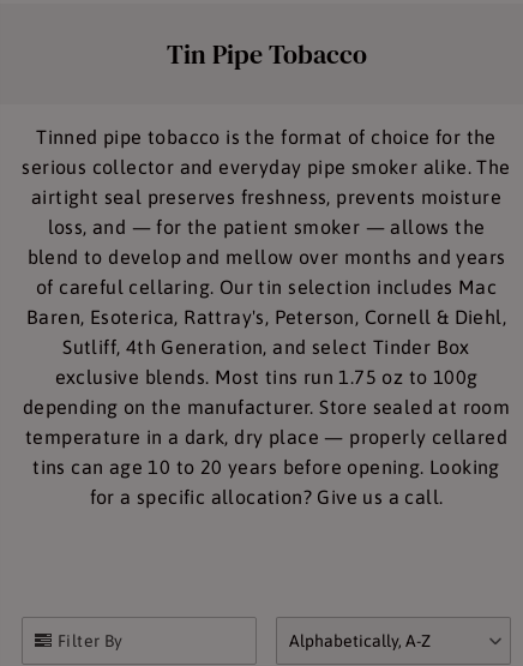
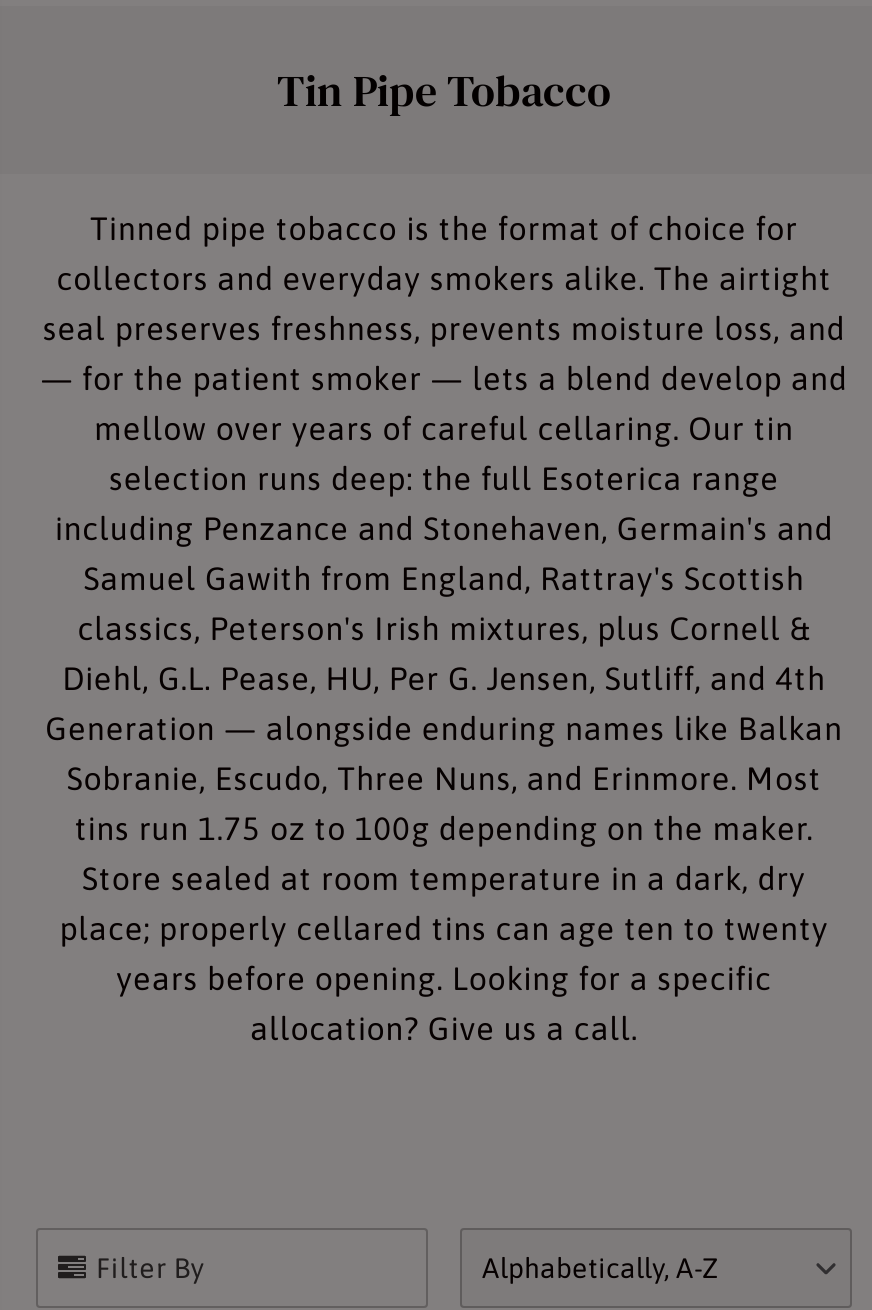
[22,125,511,507] Tinned pipe tobacco is the format of choice for the | serious collector and everyday pipe smoker alike. The | airtight seal preserves freshness, prevents moisture | loss, and — for the patient smoker — allows the | blend to develop and mellow over months and years | of careful cellaring. Our tin selection includes Mac | Baren, Esoterica, Rattray's, Peterson, Cornell & Diehl, | Sutliff, 4th Generation, and select Tinder Box | exclusive blends. Most tins run 1.75 oz to 100g | depending on the manufacturer. Store sealed at room | temperature in a dark, dry place — properly cellared | tins can age 10 to 20 years before opening. Looking | for a specific allocation? Give us a call. -> [40,209,848,1045] Tinned pipe tobacco is the format of choice for | collectors and everyday smokers alike. The airtight | seal preserves freshness, prevents moisture loss, and | — for the patient smoker — lets a blend develop and | mellow over years of careful cellaring. Our tin | selection runs deep: the full Esoterica range | including Penzance and Stonehaven, Germain's and | Samuel Gawith from England, Rattray's Scottish | classics, Peterson's Irish mixtures, plus Cornell & | Diehl, G.L. Pease, HU, Per G. Jensen, Sutliff, and 4th | Generation — alongside enduring names like Balkan | Sobranie, Escudo, Three Nuns, and Erinmore. Most | tins run 1.75 oz to 100g depending on the maker. | Store sealed at room temperature in a dark, dry | place; properly cellared tins can age ten to twenty | years before opening. Looking for a specific | allocation? Give us a call.

